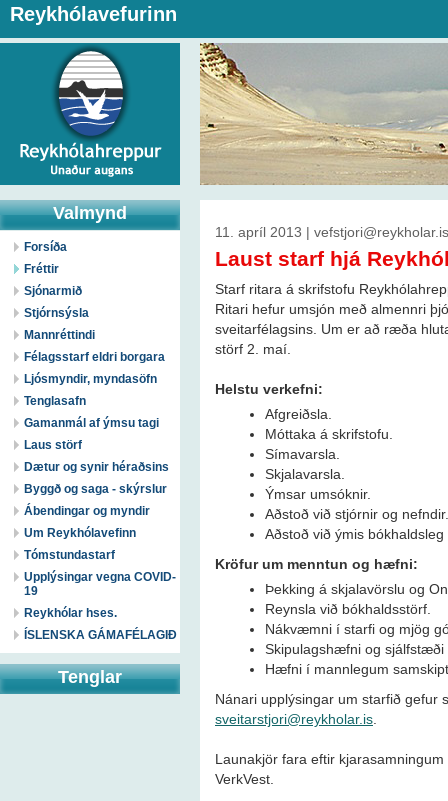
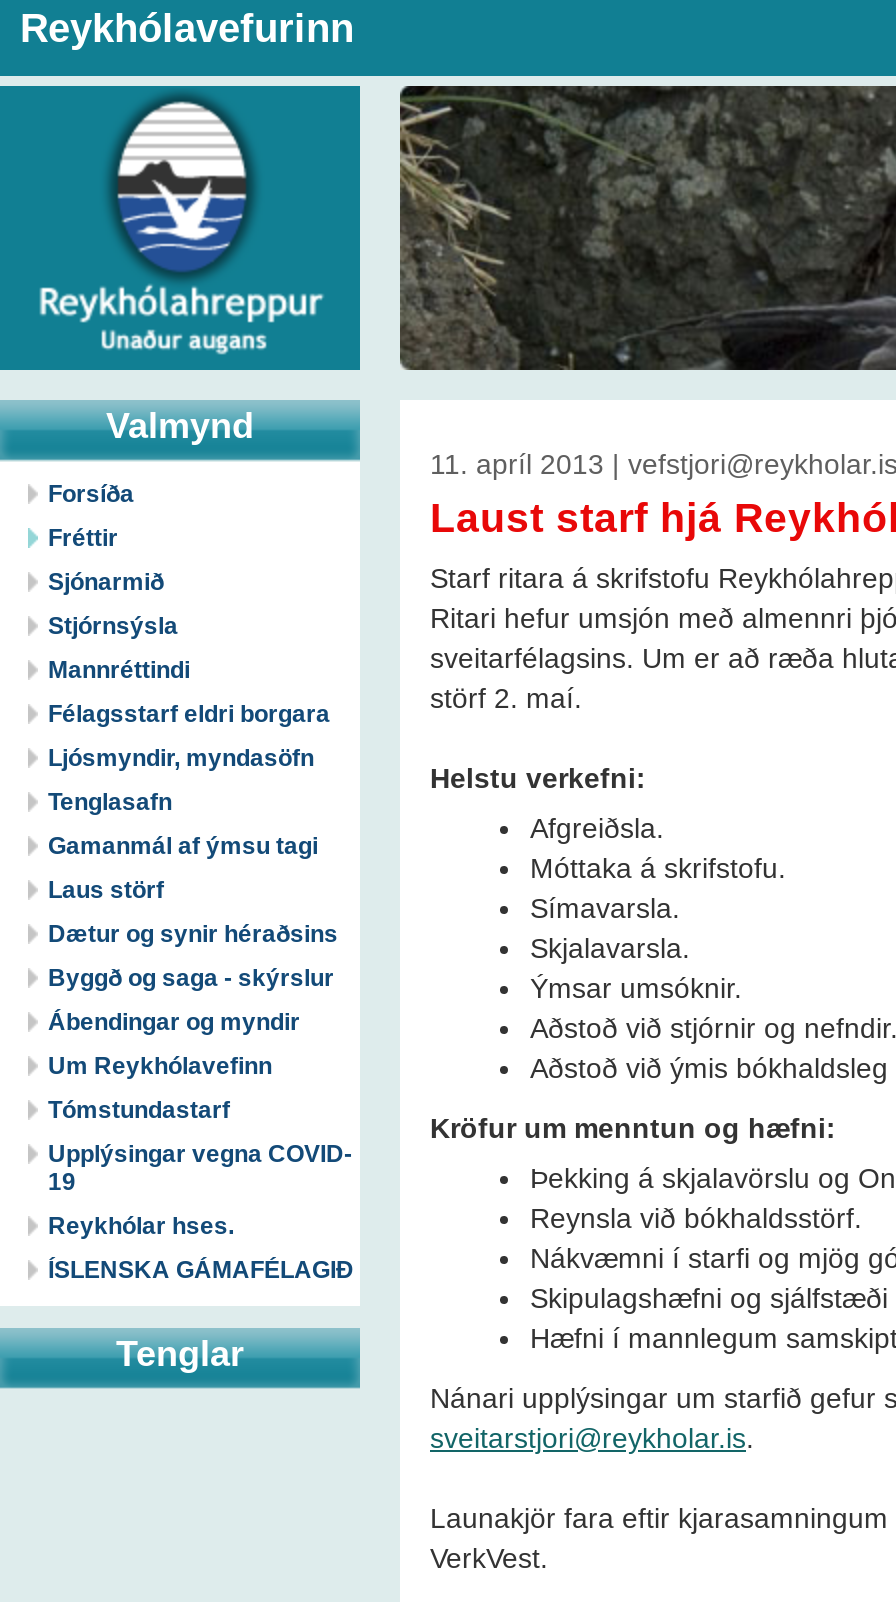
[200,42,445,185] [image] -> [398,84,890,372] [image]

